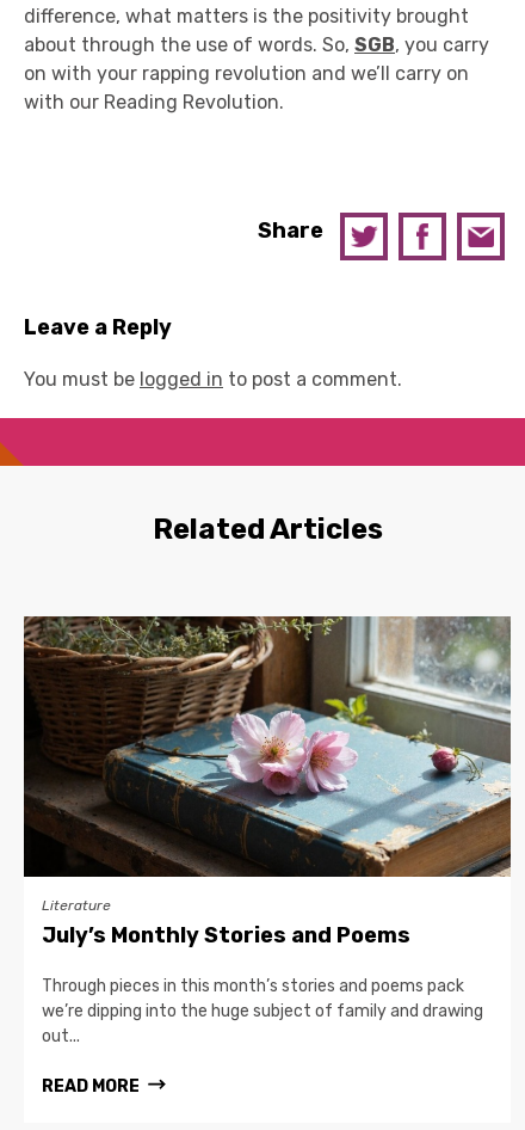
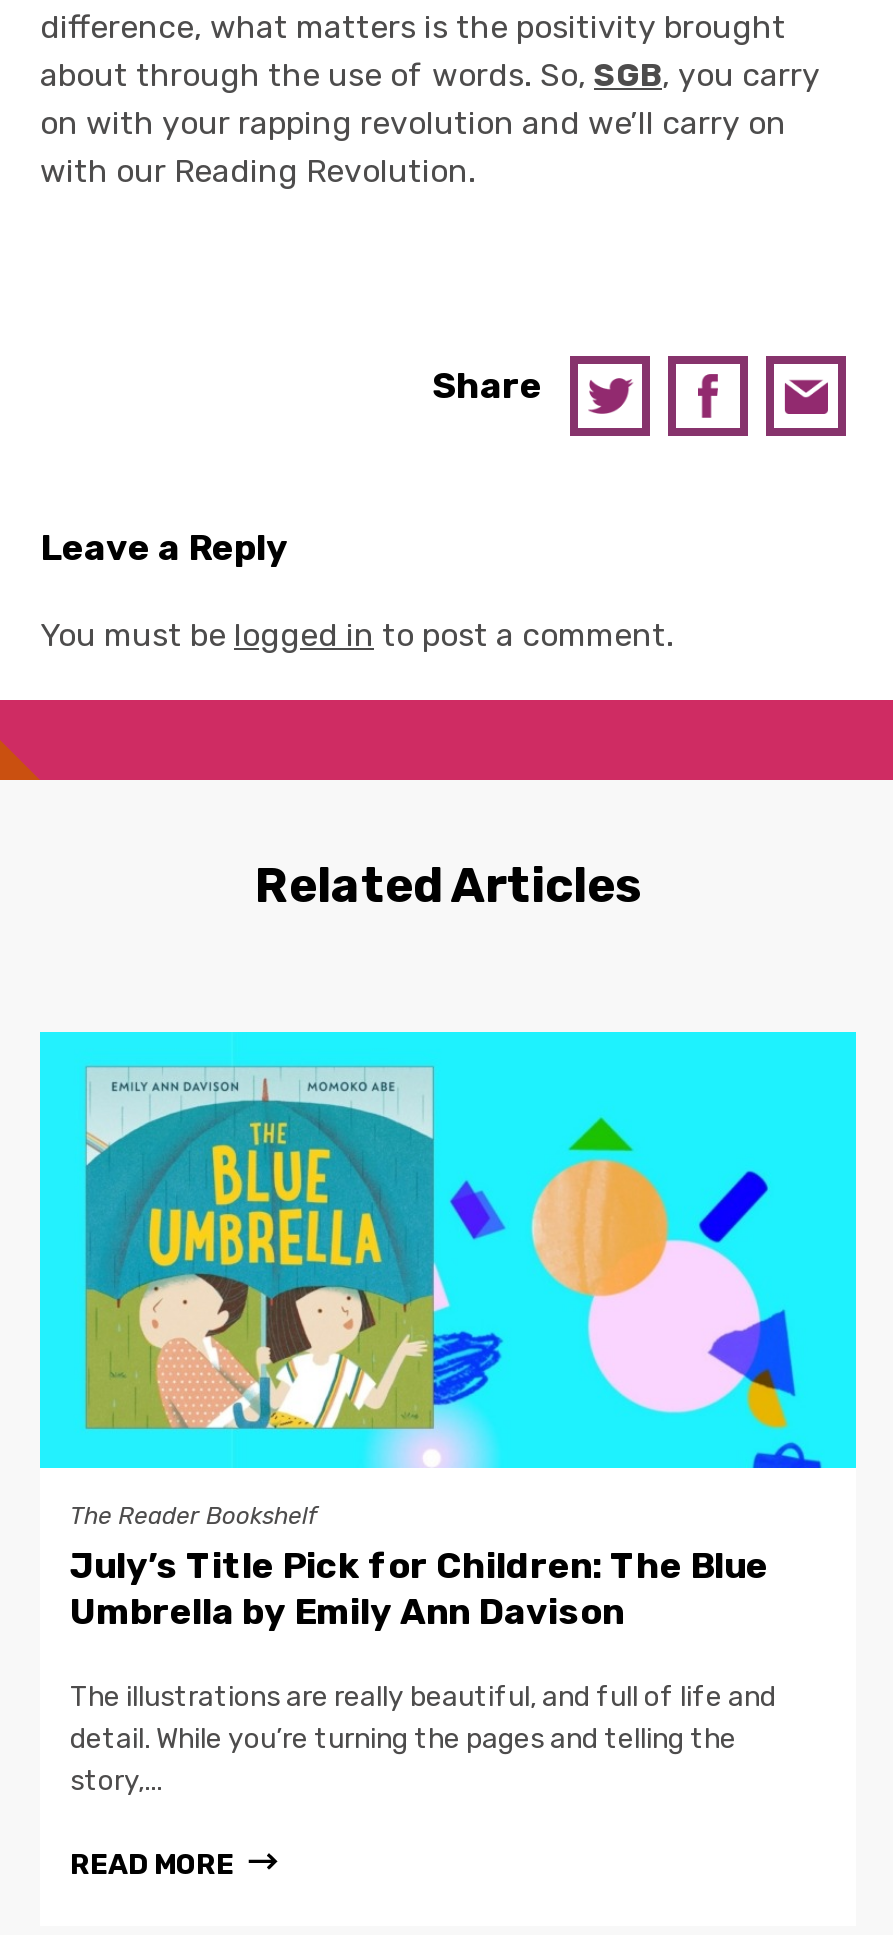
[23,615,512,948] [image] | Literature | July’s Monthly Stories and Poems -> [38,1030,858,1633] [image] | The Reader Bookshelf | July’s Title Pick for Children: The Blue | Umbrella by Emily Ann Davison
[42,976,483,1046] Through pieces in this month’s stories and poems pack | we’re dipping into the huge subject of family and drawing | out... -> [70,1679,776,1797] The illustrations are really beautiful, and full of life and | detail. While you’re turning the pages and telling the | story,...

